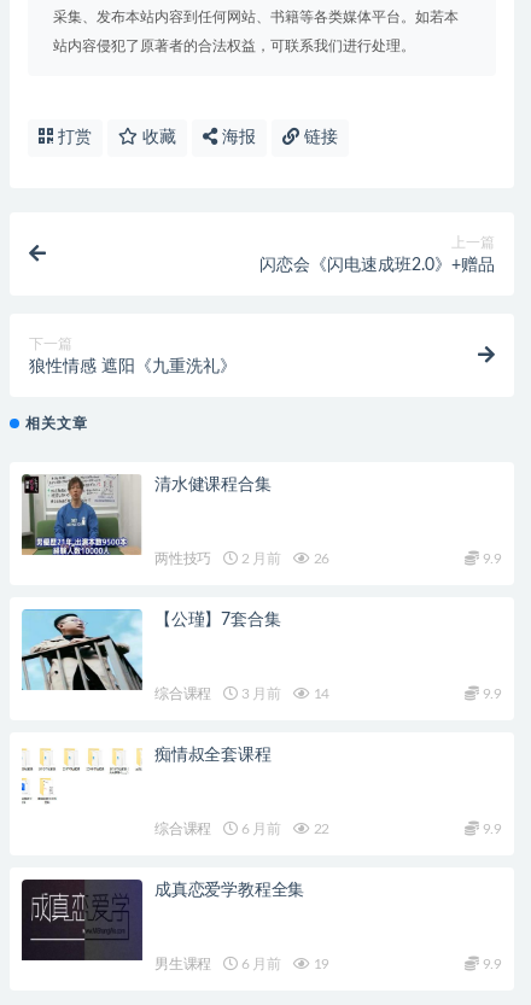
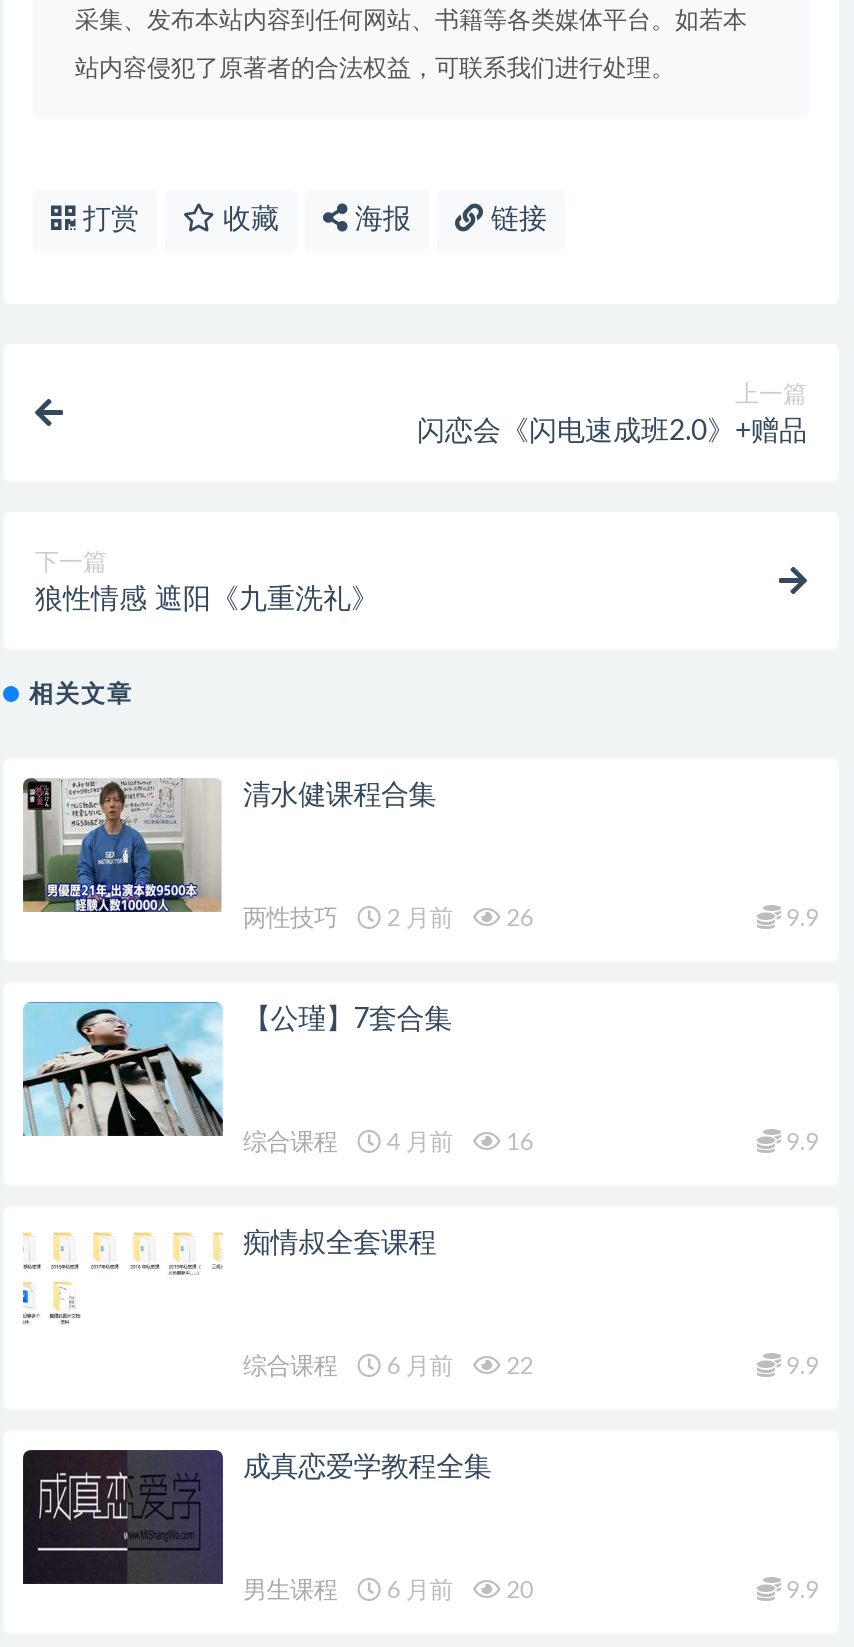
[238,687,281,701] 3 月前 -> [381,1130,453,1154] 4 月前
[310,687,330,701] 14 -> [501,1130,533,1154] 16
[154,956,330,971] 男生课程 6 月前 19 -> [243,1577,533,1601] 男生课程 6 月前 20

